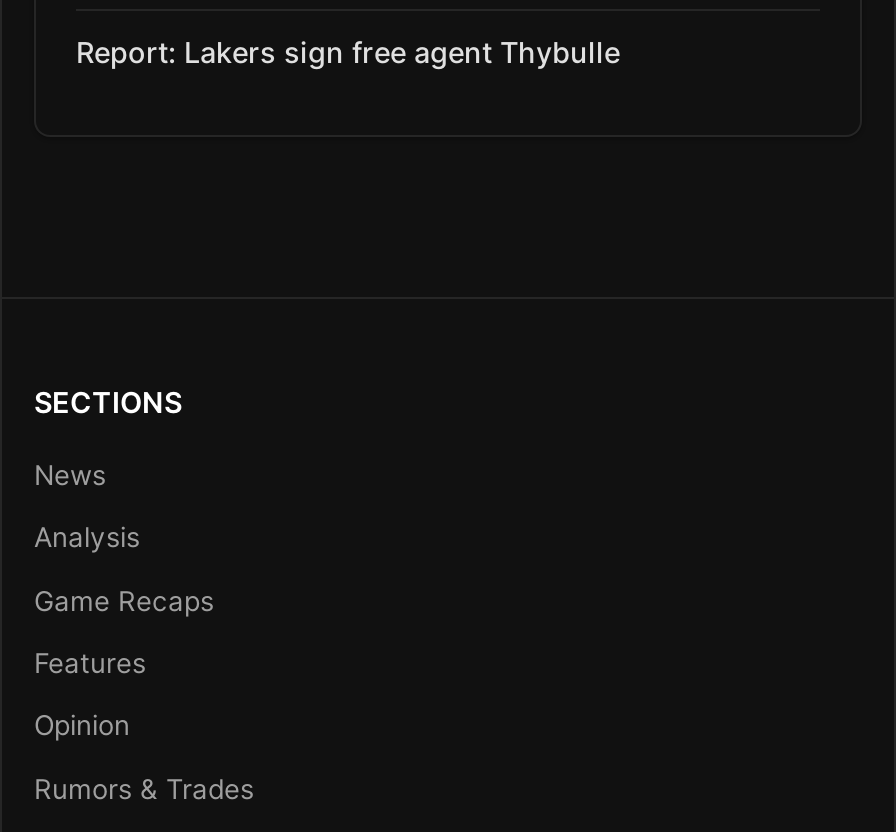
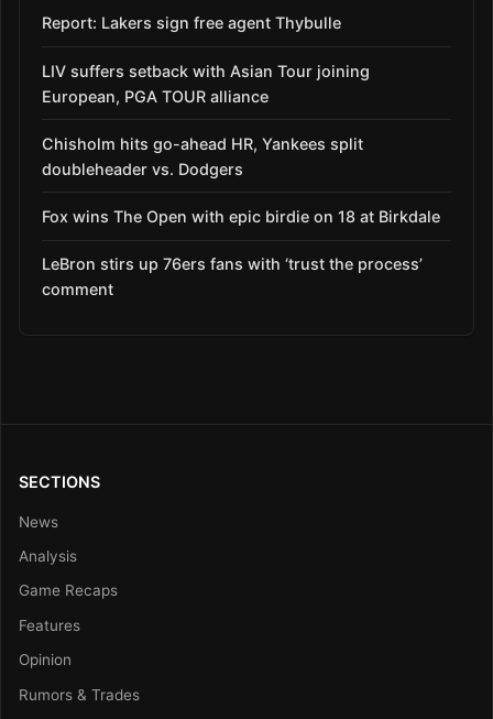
none -> [42,61,440,299] LIV suffers setback with Asian Tour joining | European, PGA TOUR alliance | Chisholm hits go-ahead HR, Yankees split | doubleheader vs. Dodgers | Fox wins The Open with epic birdie on 18 at Birkdale | LeBron stirs up 76ers fans with ‘trust the process’ | comment

